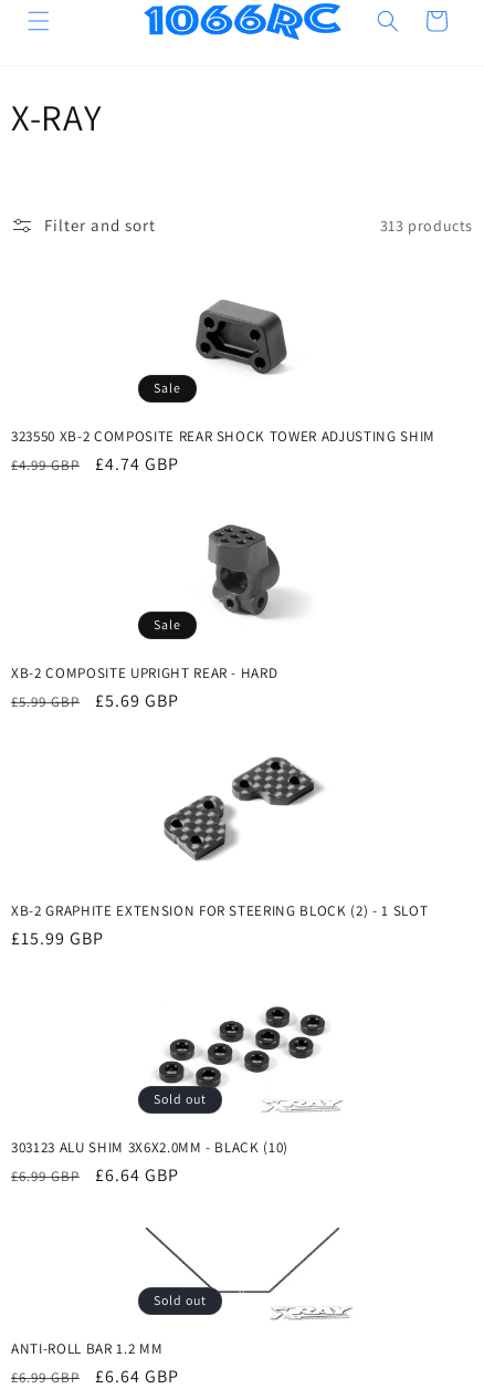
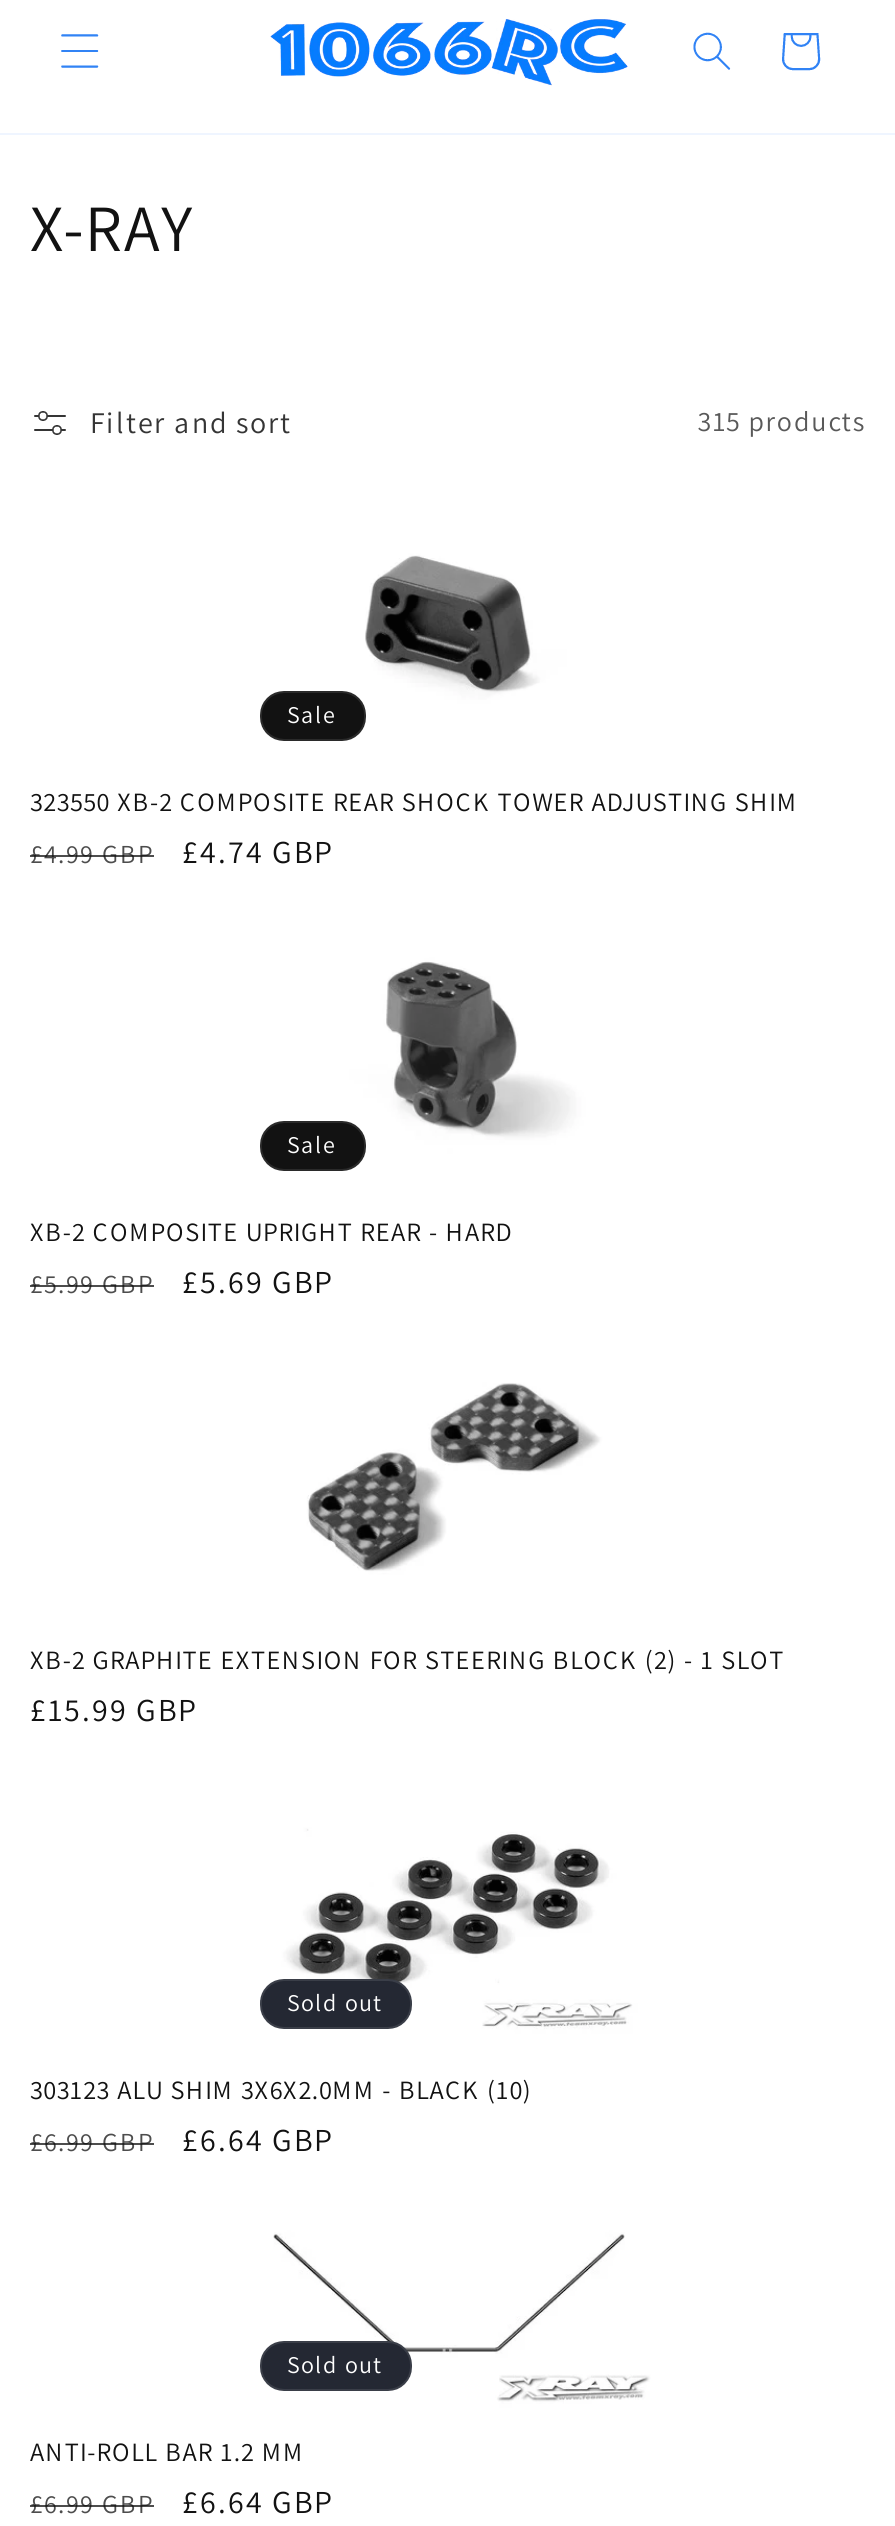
[380,215,473,235] 313 products -> [698,403,866,439] 315 products

